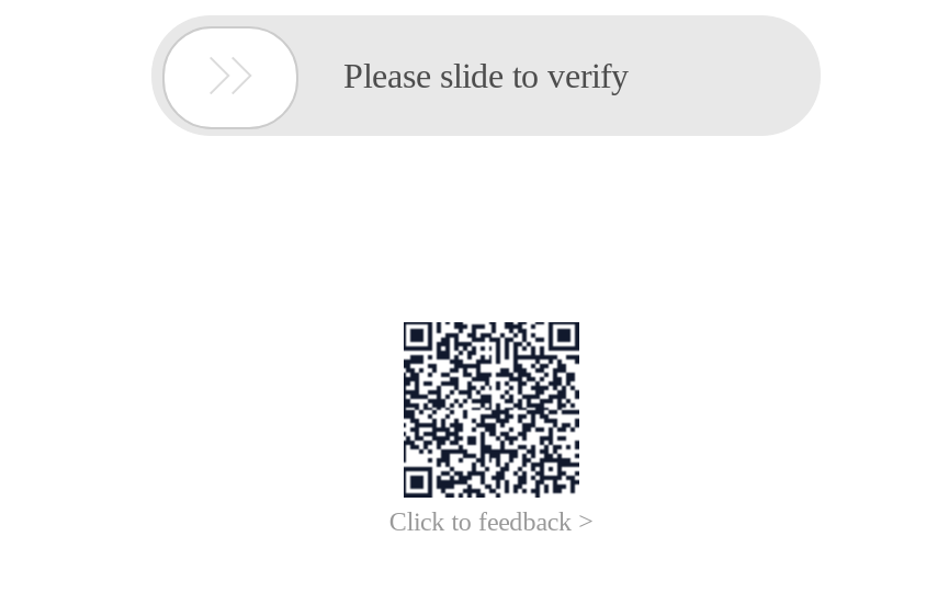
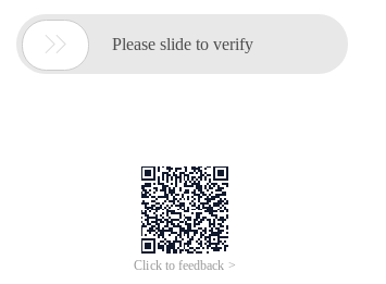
[402,333,581,500] [image] -> [140,172,227,255] [image]

